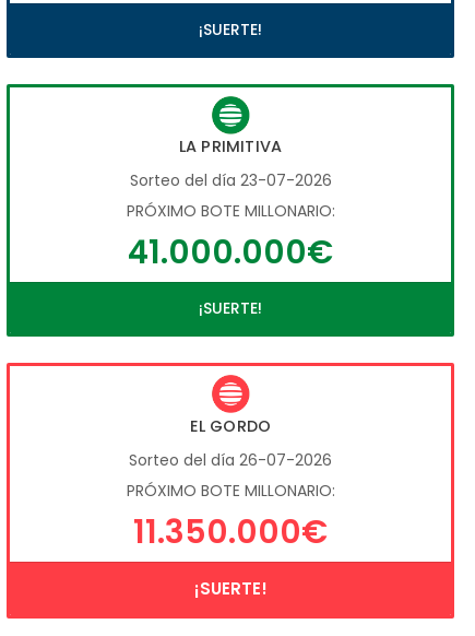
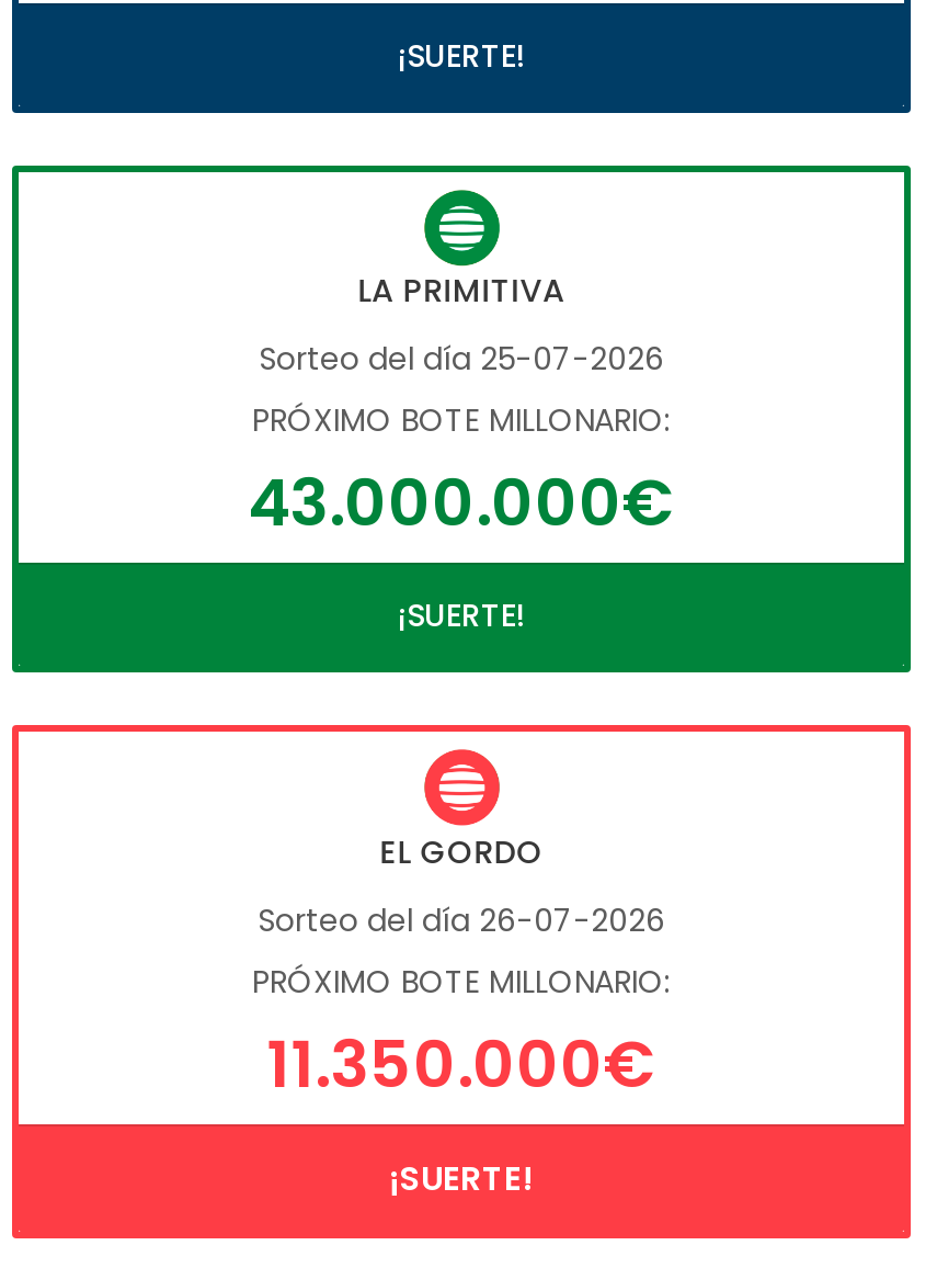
[129,170,331,192] Sorteo del día 23-07-2026 -> [259,338,664,381] Sorteo del día 25-07-2026
[128,230,333,275] 41.000.000€ -> [248,458,675,548] 43.000.000€

